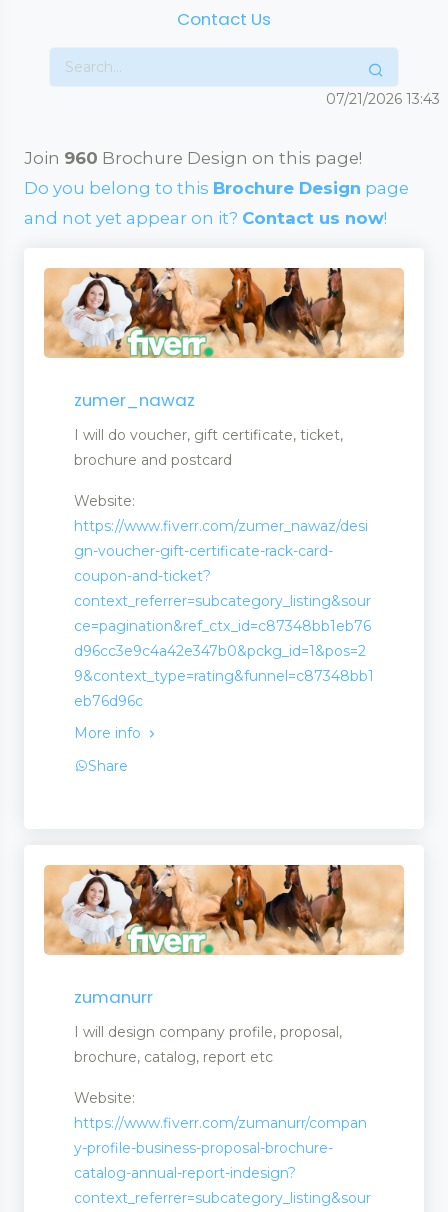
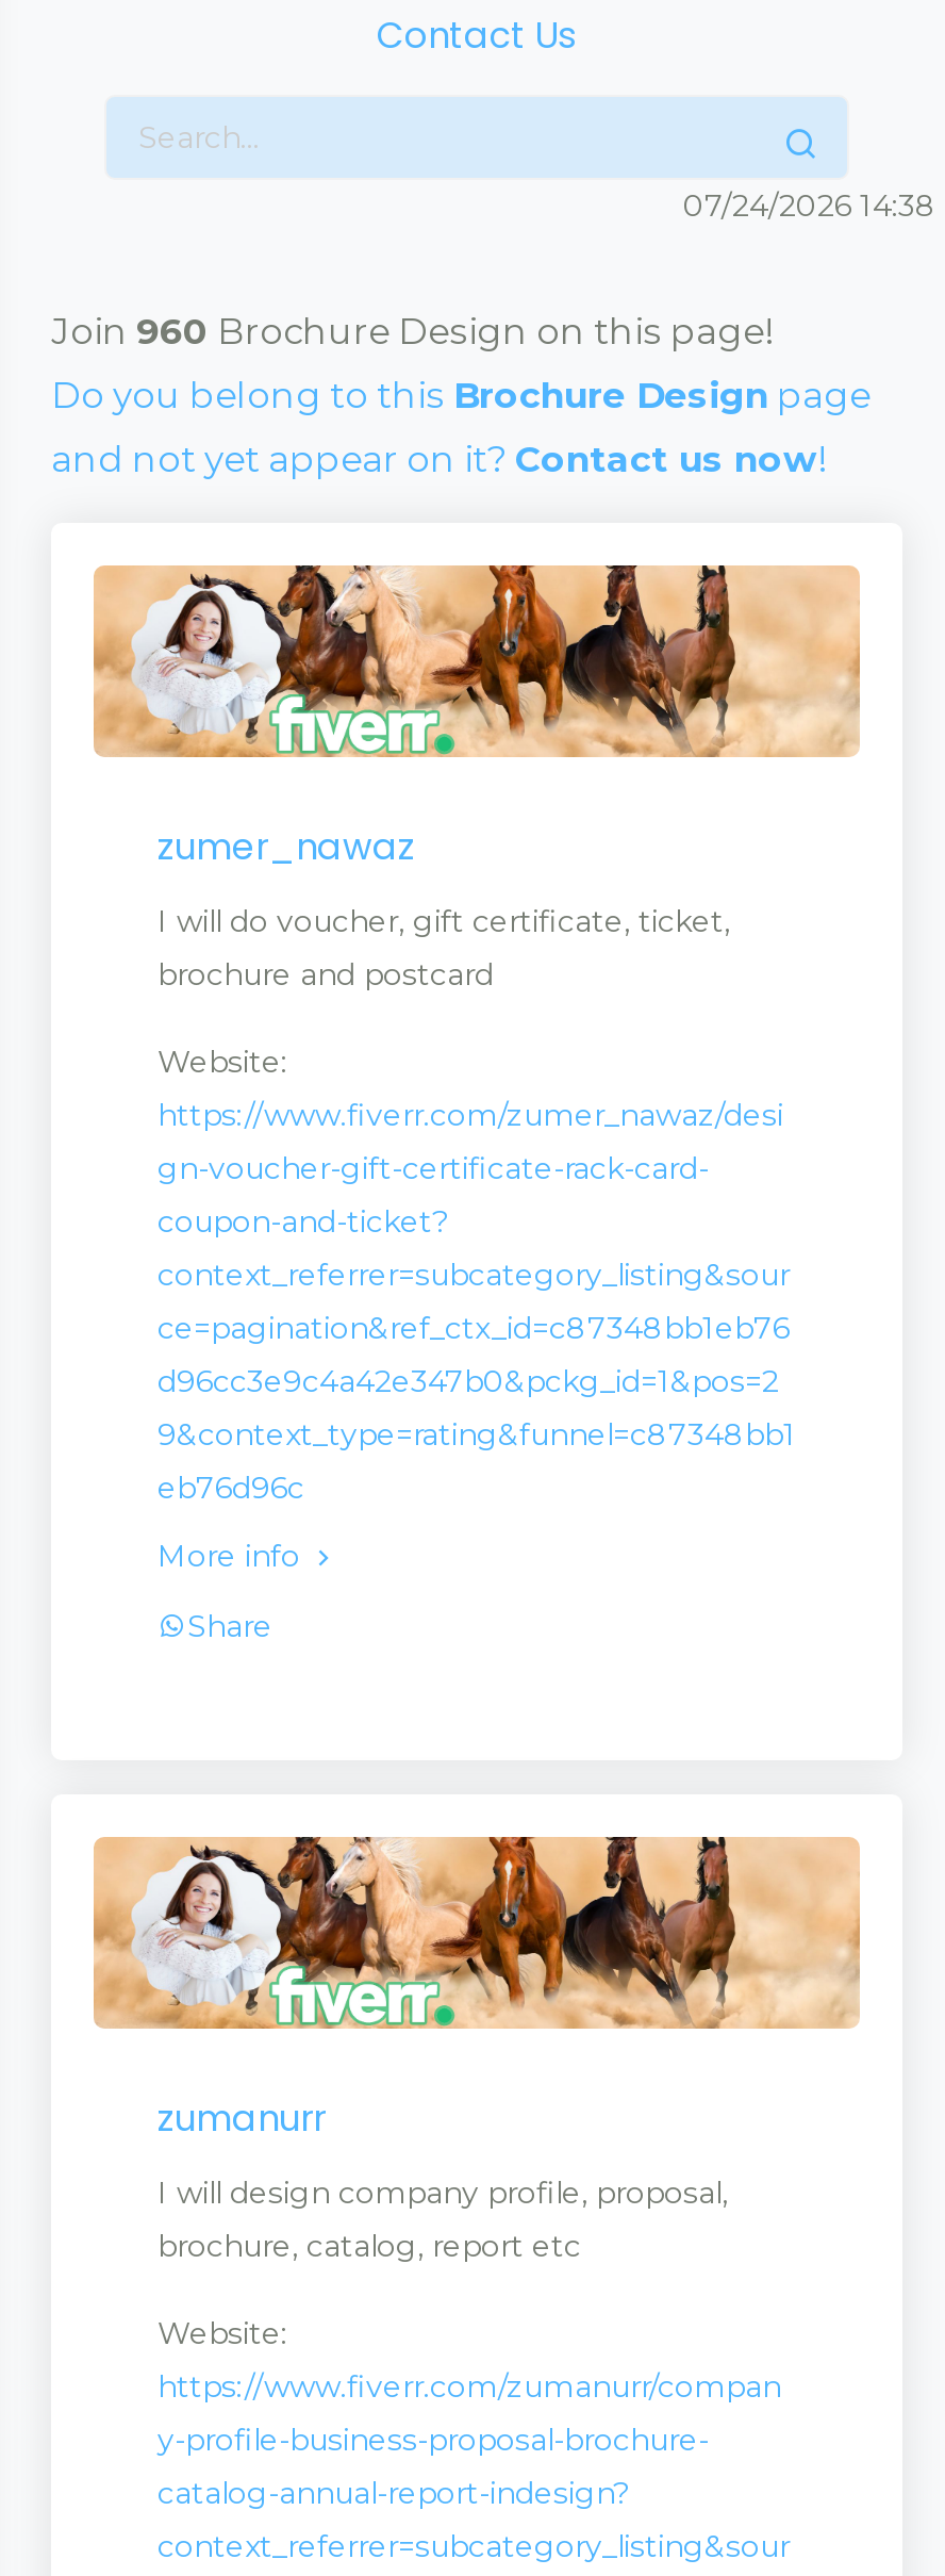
[326,90,440,108] 07/21/2026 13:43 -> [683,186,936,225] 07/24/2026 14:38

